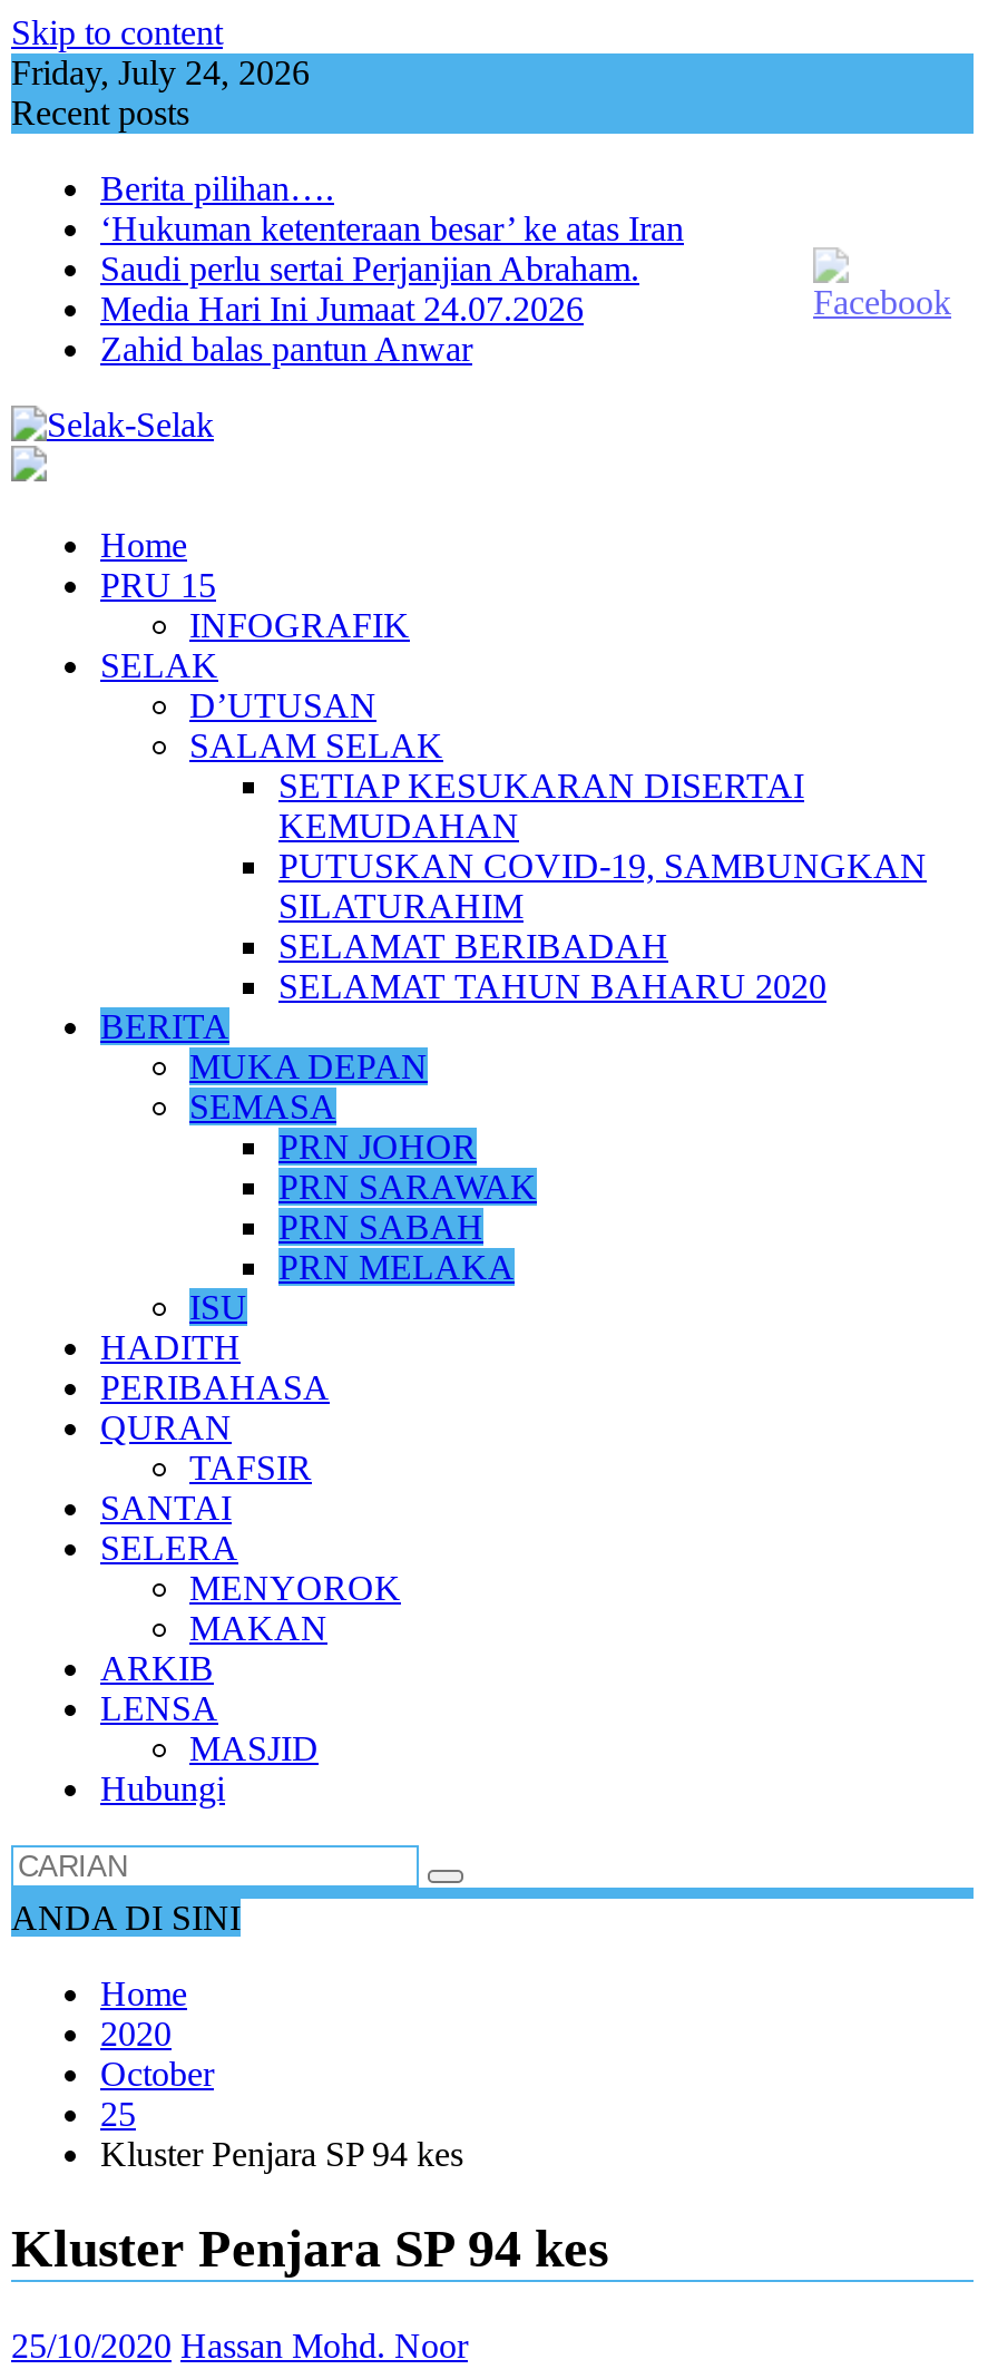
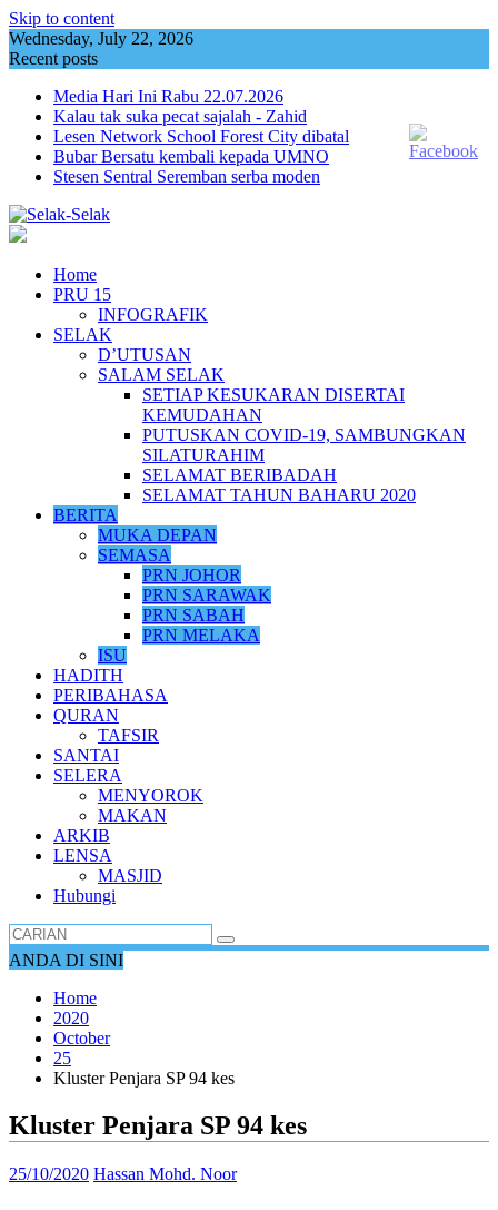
[11,53,310,91] Friday, July 24, 2026 -> [9,29,193,48] Wednesday, July 22, 2026
[100,169,684,368] Berita pilihan…. | ‘Hukuman ketenteraan besar’ ke atas Iran | Saudi perlu sertai Perjanjian Abraham. | Media Hari Ini Jumaat 24.07.2026 | Zahid balas pantun Anwar -> [53,87,349,186] Media Hari Ini Rabu 22.07.2026 | Kalau tak suka pecat sajalah - Zahid | Lesen Network School Forest City dibatal | Bubar Bersatu kembali kepada UMNO | Stesen Sentral Seremban serba moden

